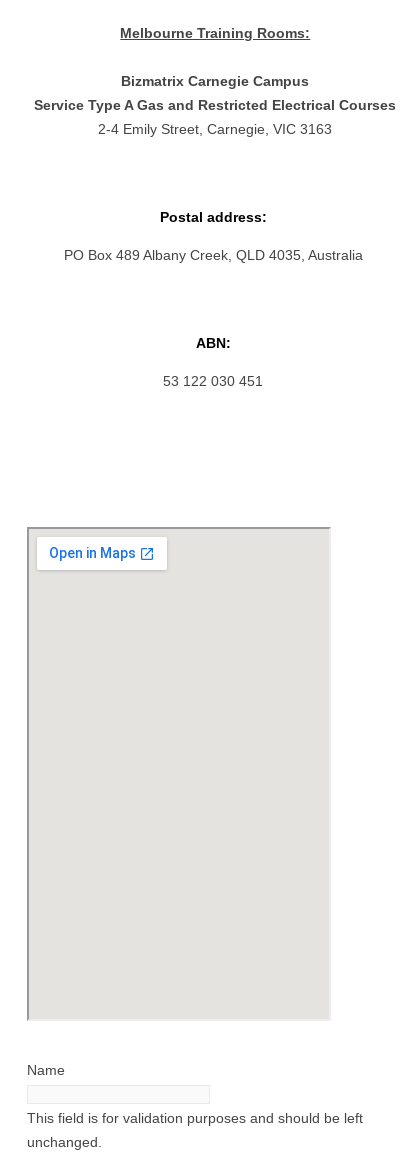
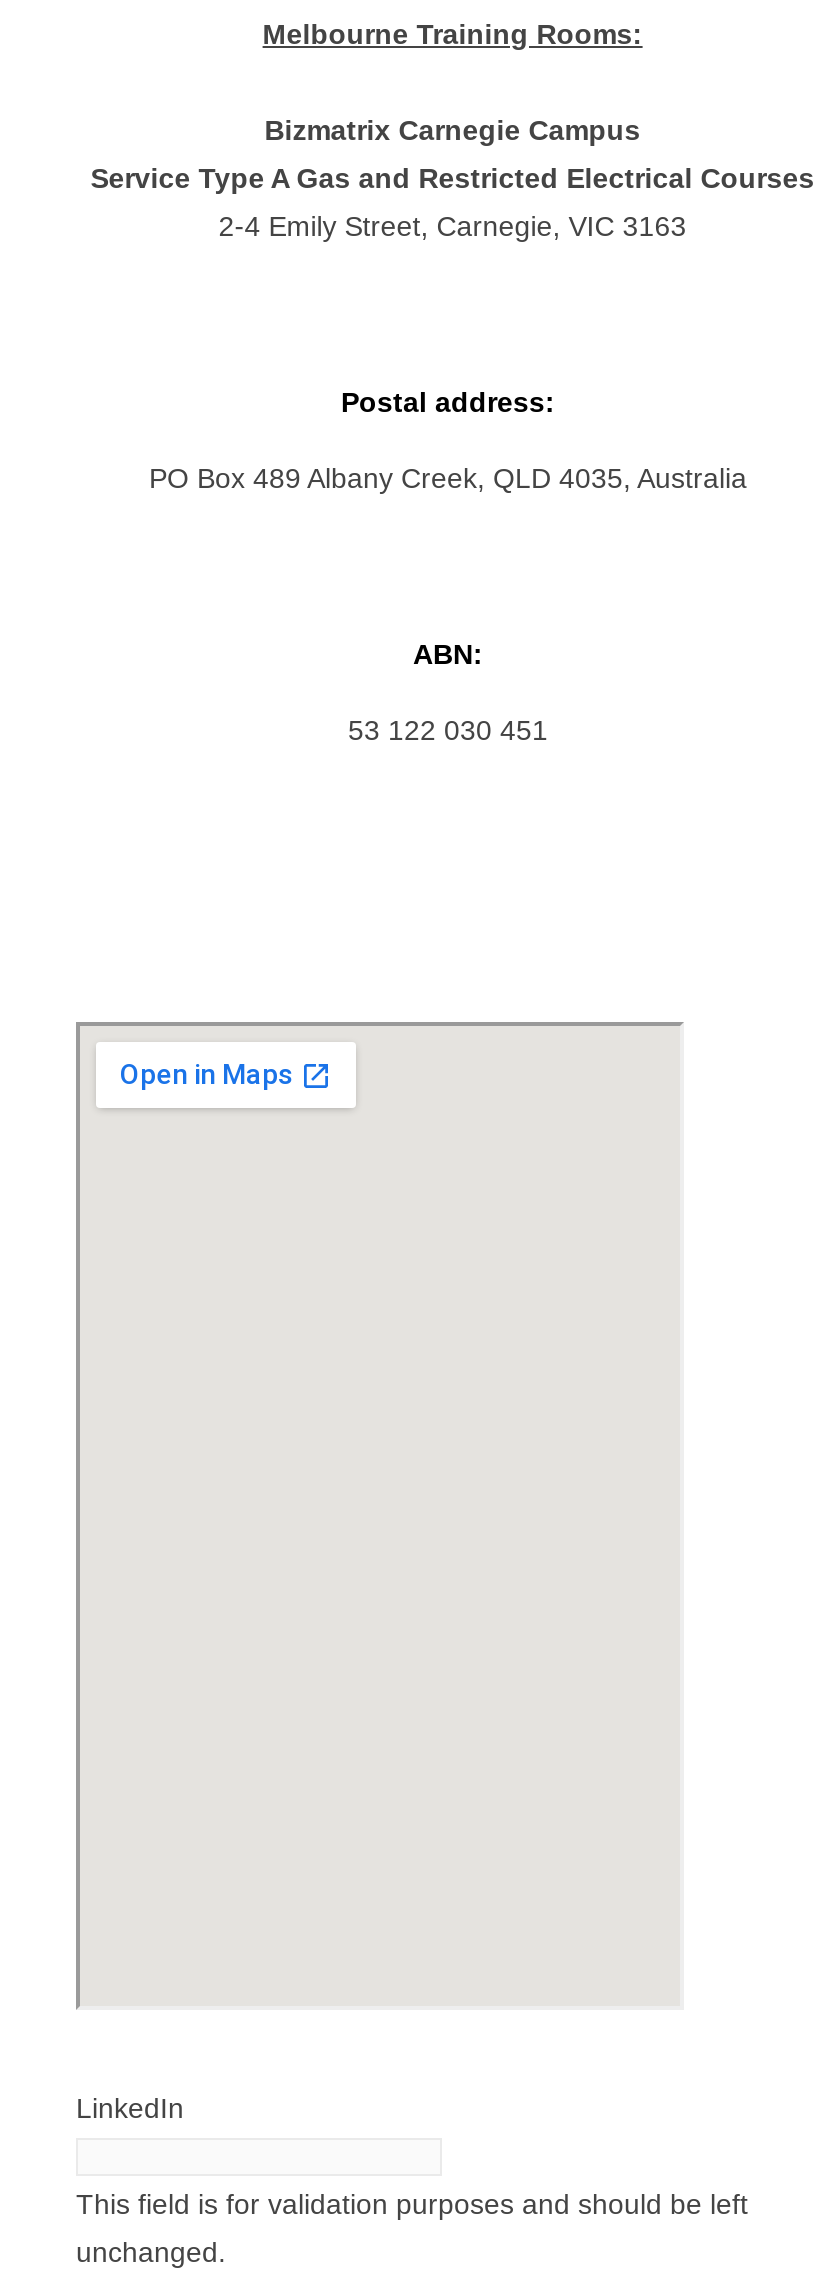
[27,1062,65,1078] Name -> [76,2092,184,2124] LinkedIn

